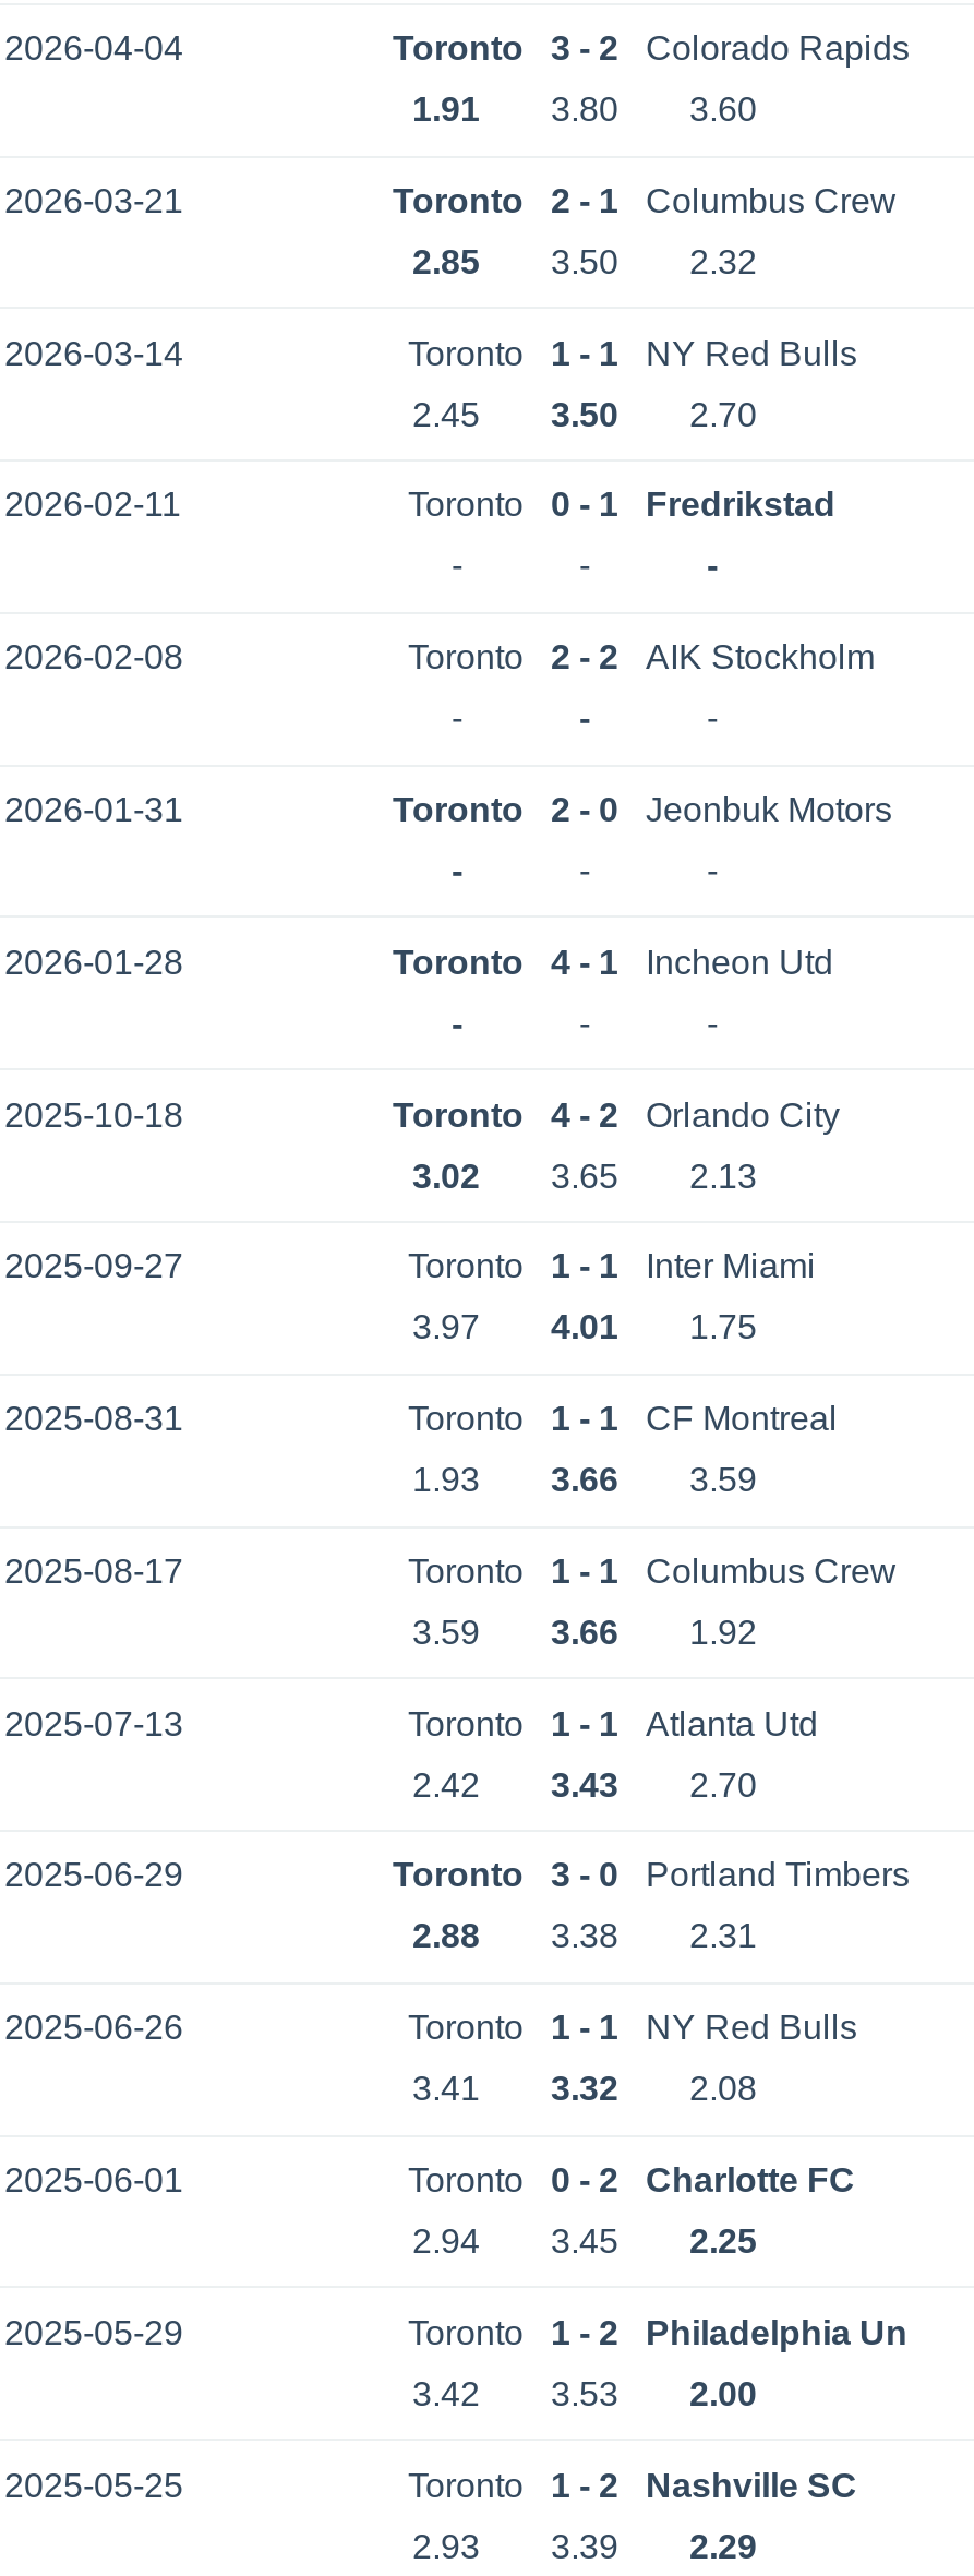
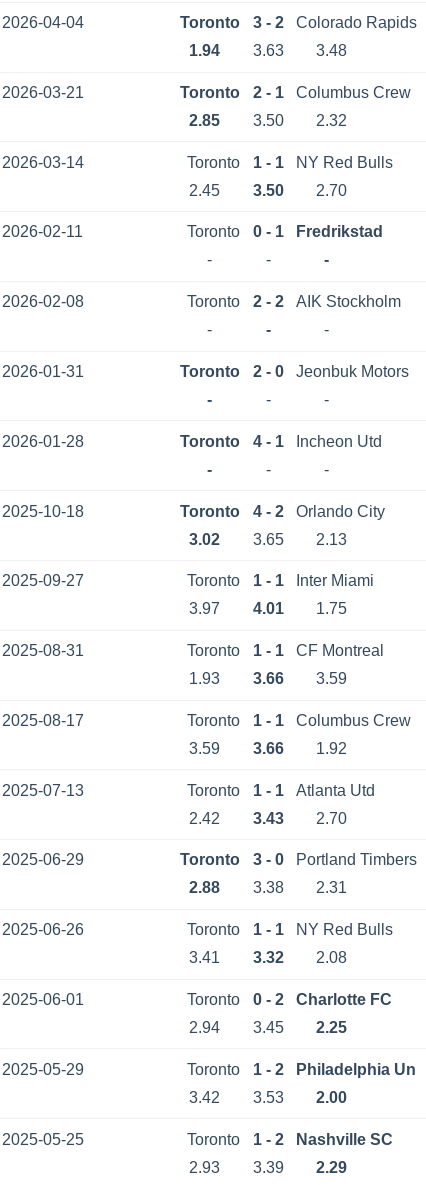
[412,91,480,128] 1.91 -> [189,42,220,59] 1.94
[551,91,618,128] 3.80 -> [252,42,283,59] 3.63
[689,91,757,128] 3.60 -> [316,42,347,59] 3.48

